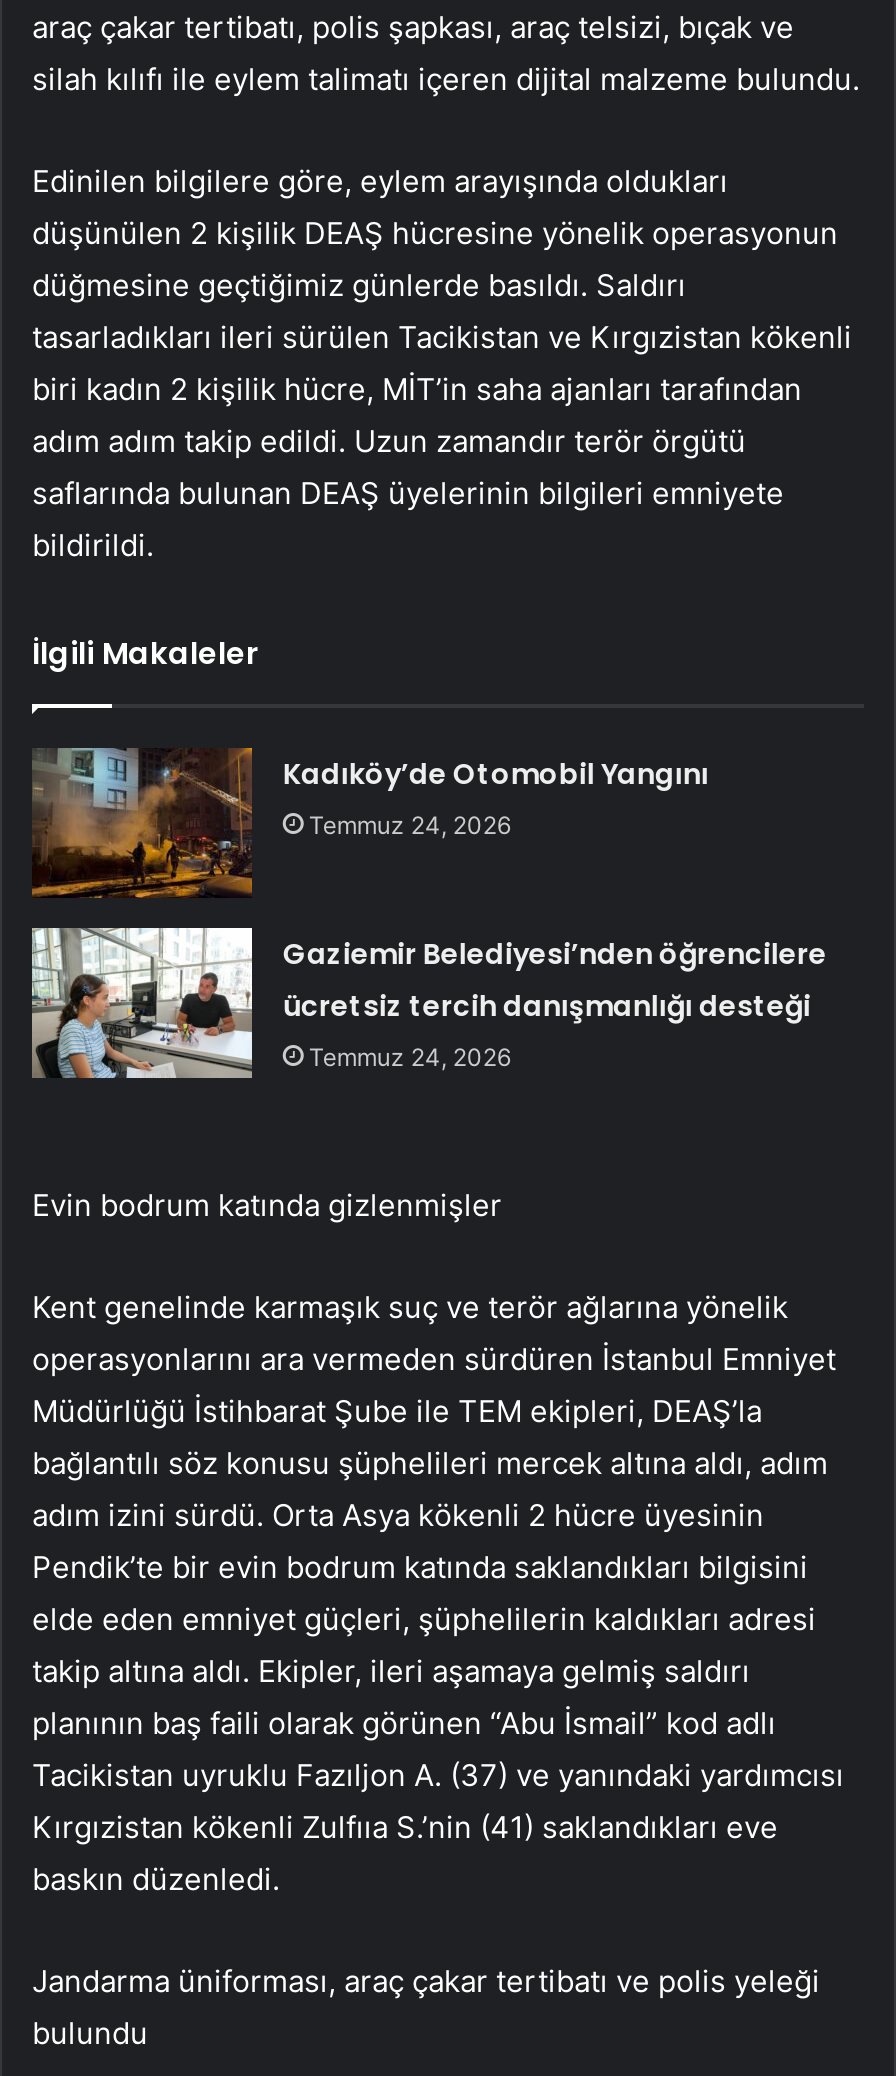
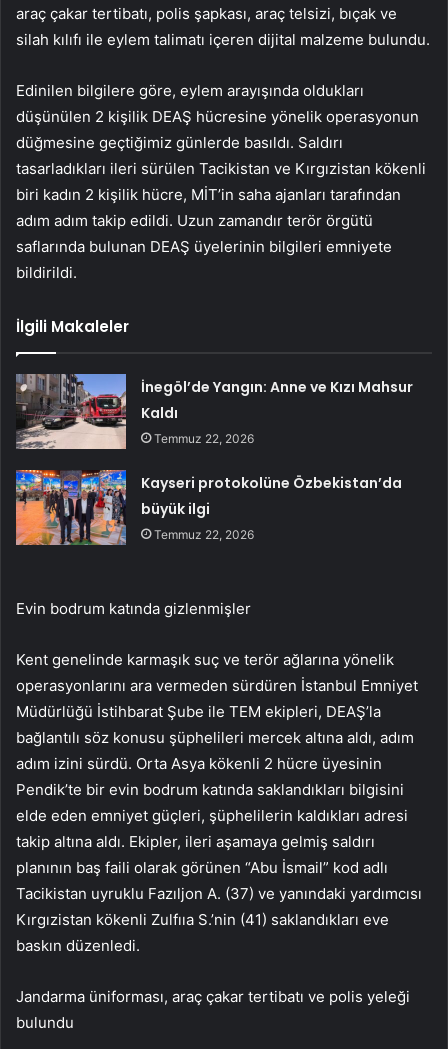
[32,746,709,900] [image] | Kadıköy’de Otomobil Yangını | Temmuz 24, 2026 -> [15,373,413,450] [image] | İnegöl’de Yangın: Anne ve Kızı Mahsur | Kaldı | Temmuz 22, 2026
[30,926,827,1080] [image] | Gaziemir Belediyesi’nden öğrencilere | ücretsiz tercih danışmanlığı desteği | Temmuz 24, 2026 -> [15,469,402,546] [image] | Kayseri protokolüne Özbekistan’da | büyük ilgi | Temmuz 22, 2026

